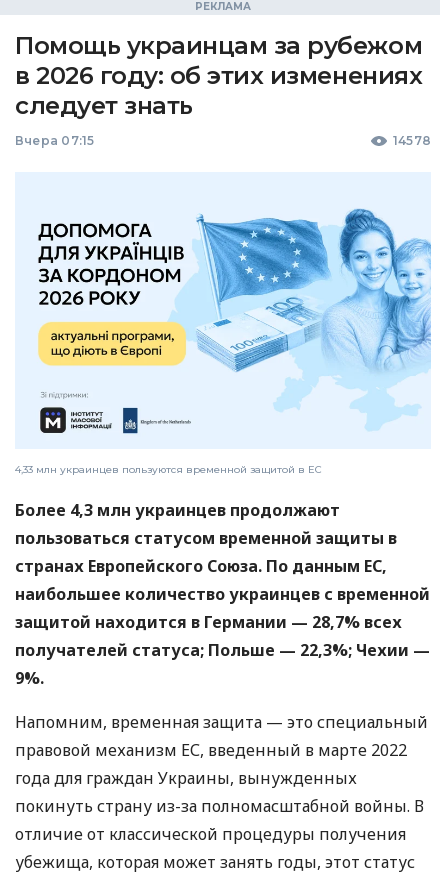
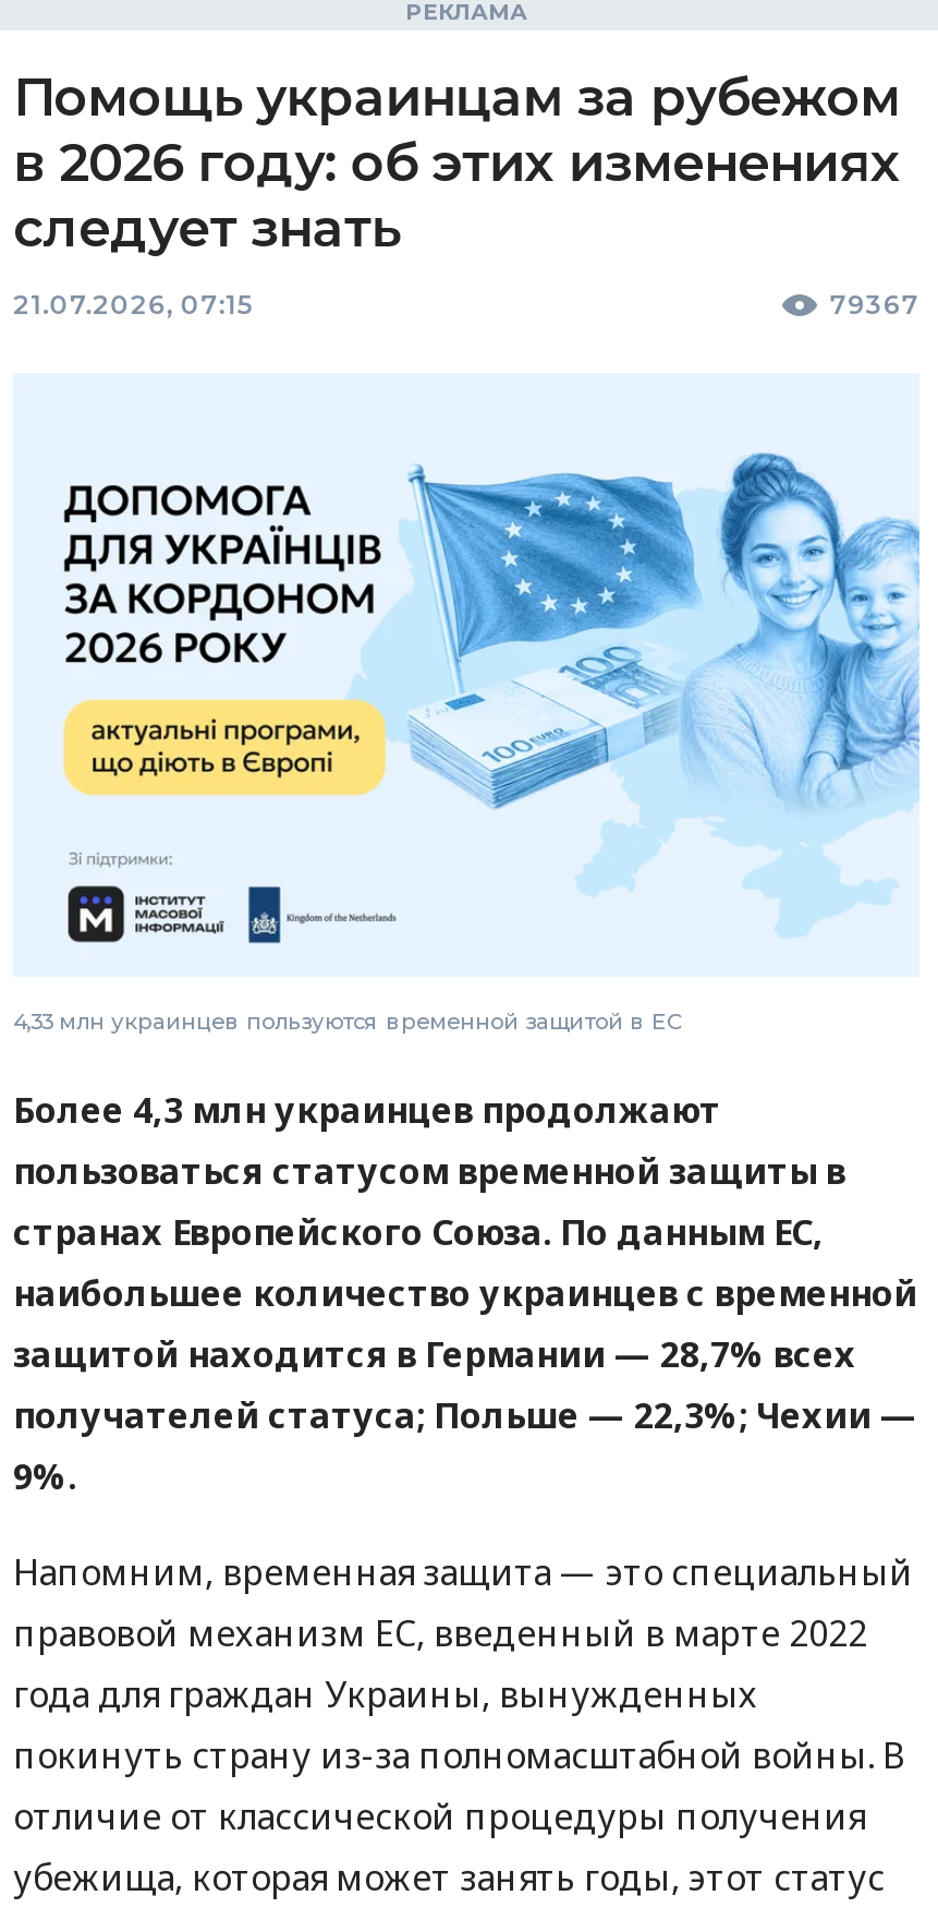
[15,132,431,147] Вчера 07:15 | 14578 -> [13,287,919,319] 21.07.2026, 07:15 | 79367

